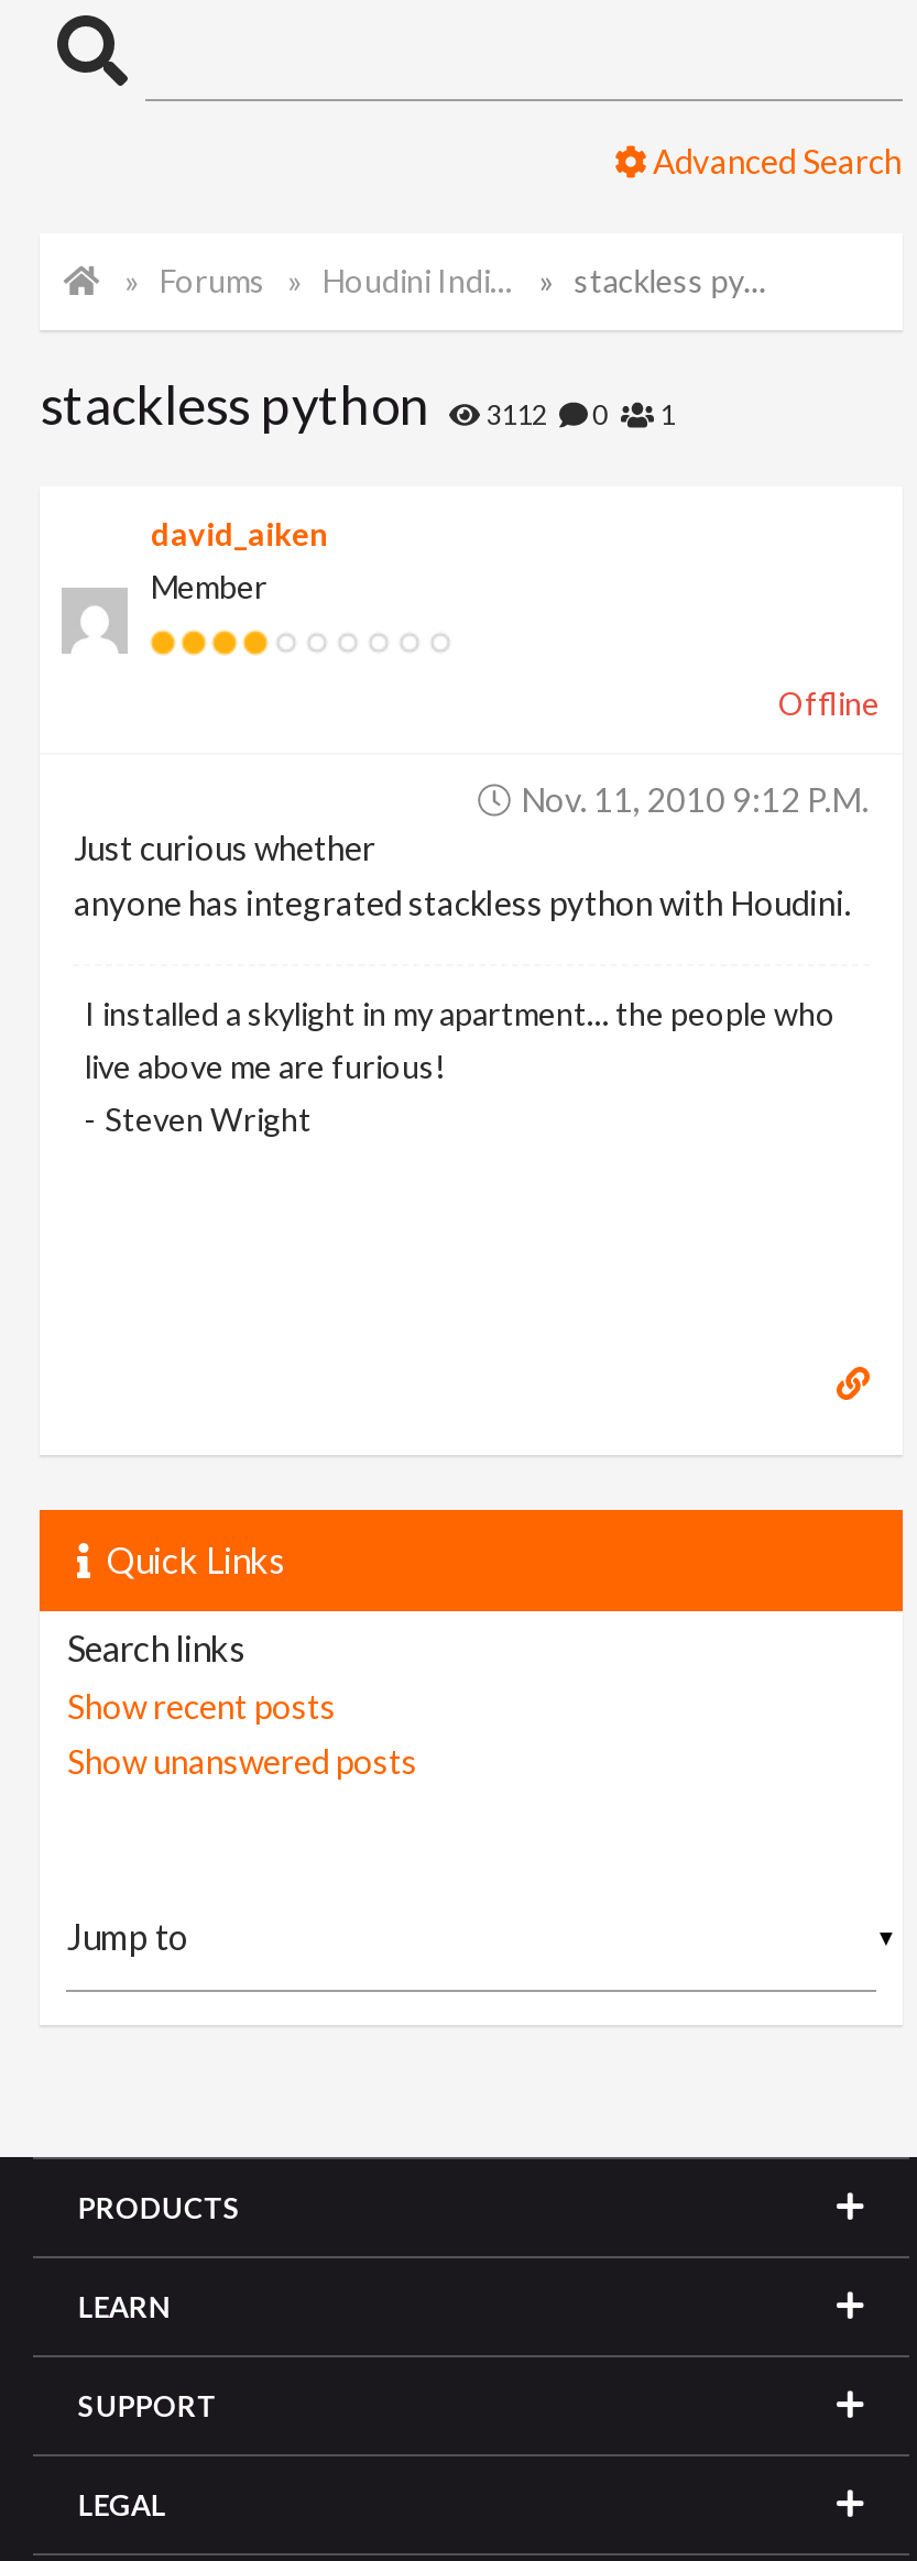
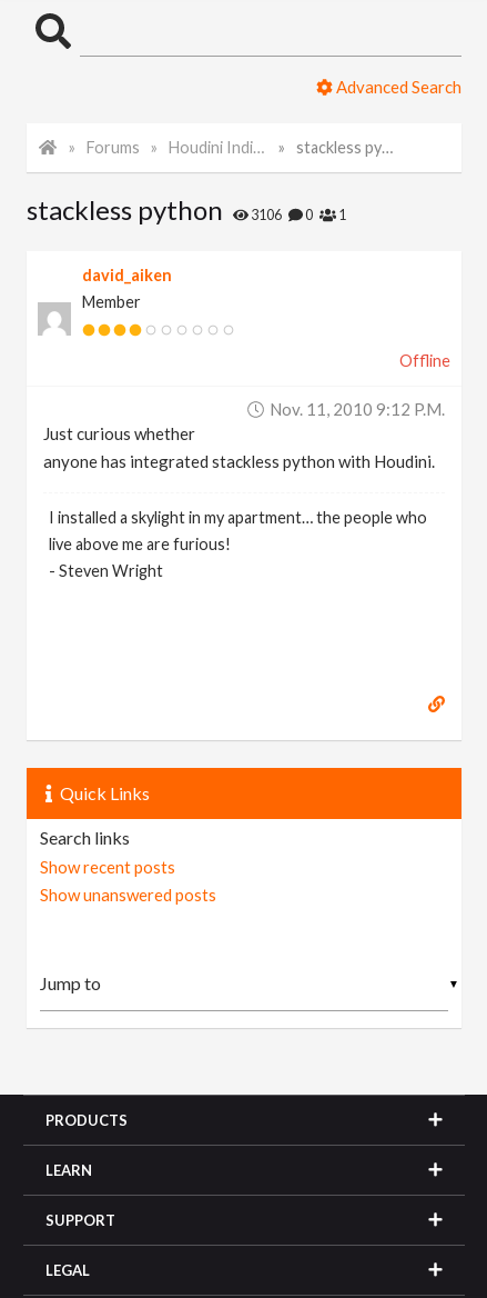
[481,398,560,431] 3112 -> [249,207,289,223] 3106

